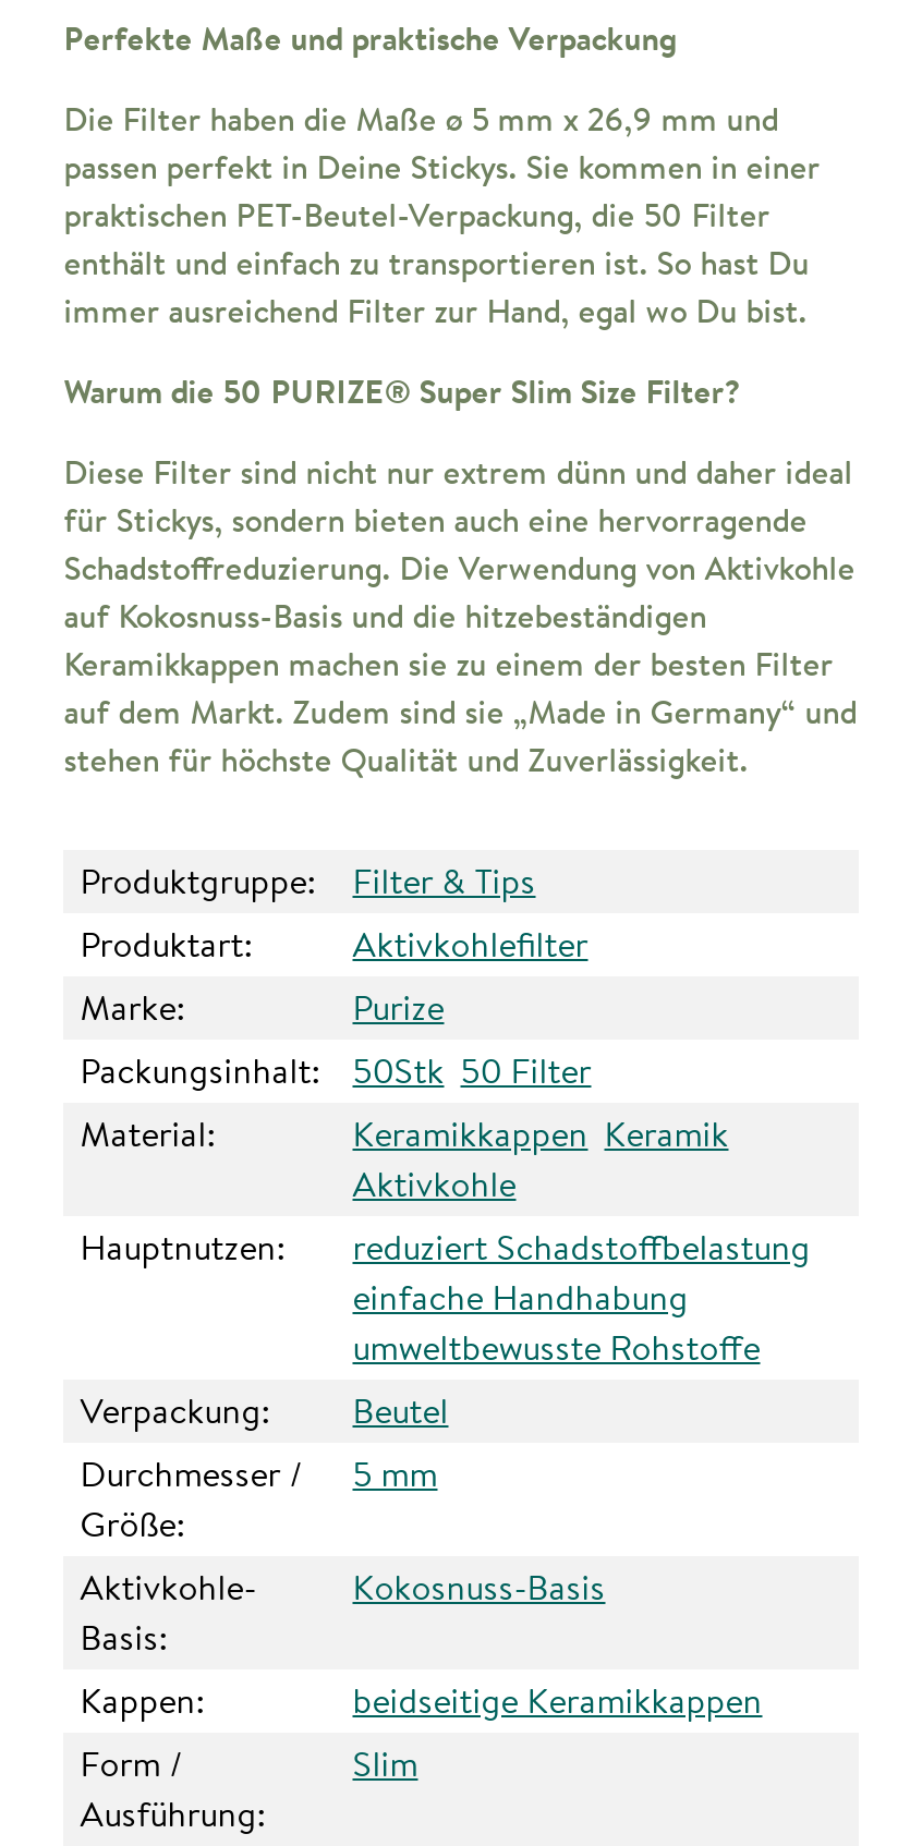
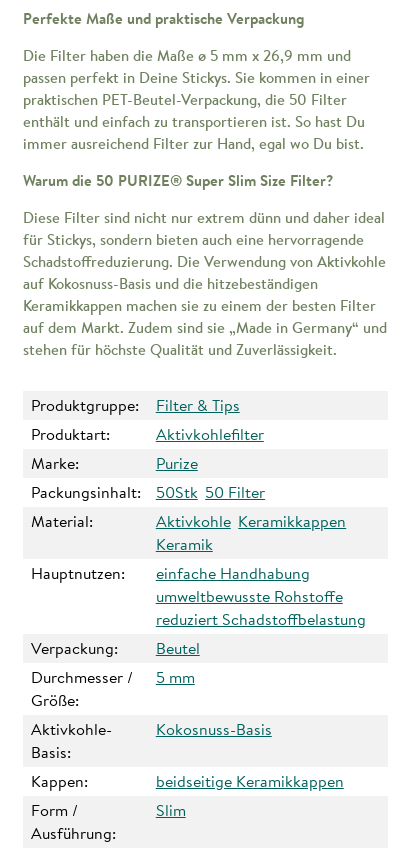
[353,1109,728,1207] Keramikkappen Keramik | Aktivkohle -> [156,510,346,555] Aktivkohle Keramikkappen | Keramik
moved [353,1222,810,1270] -> [156,608,366,630]: reduziert Schadstoffbelastung
moved [353,1273,760,1371] -> [156,562,343,607]: einfache Handhabung | umweltbewusste Rohstoffe

